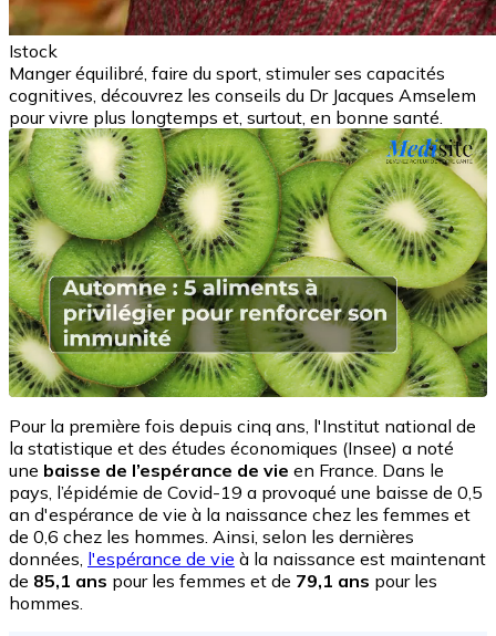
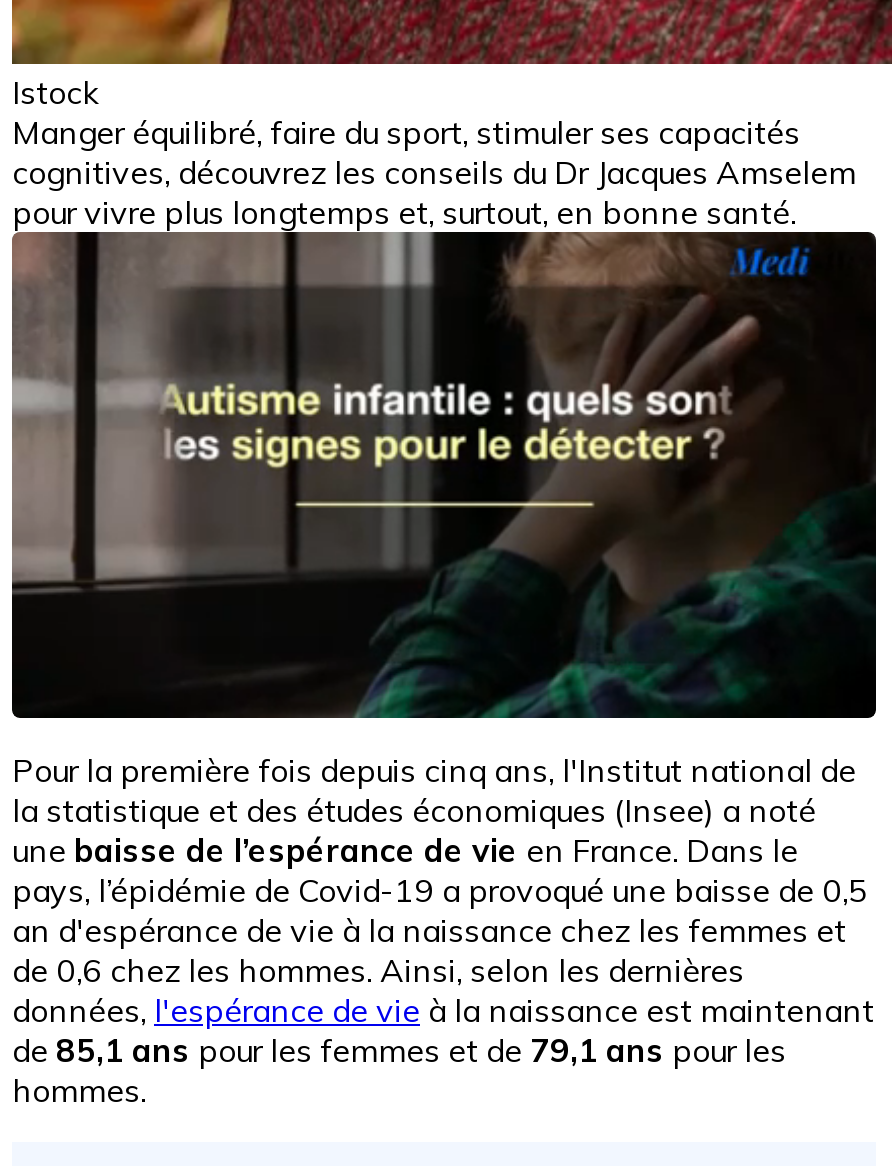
[8,127,488,398] [image] -> [10,230,878,720] [image]

